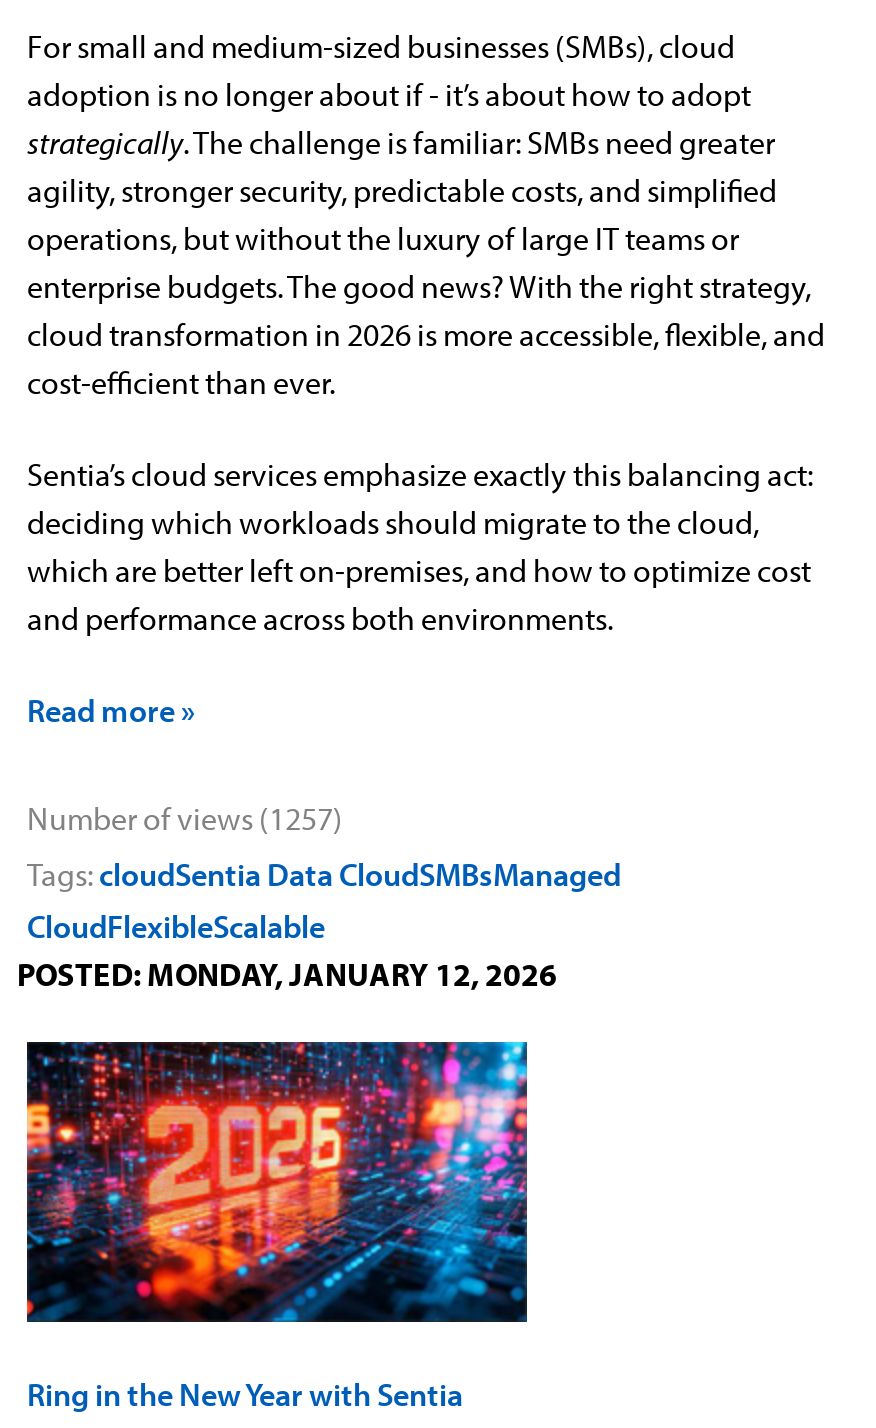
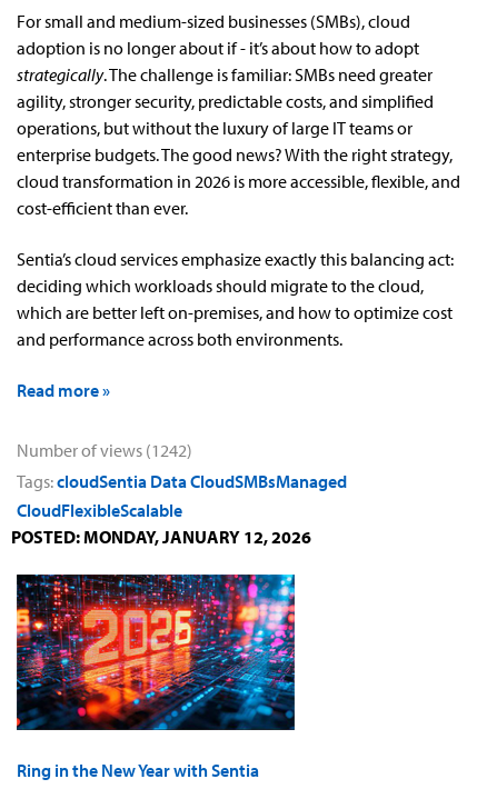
[27,798,343,838] Number of views (1257) -> [17,439,192,461] Number of views (1242)

